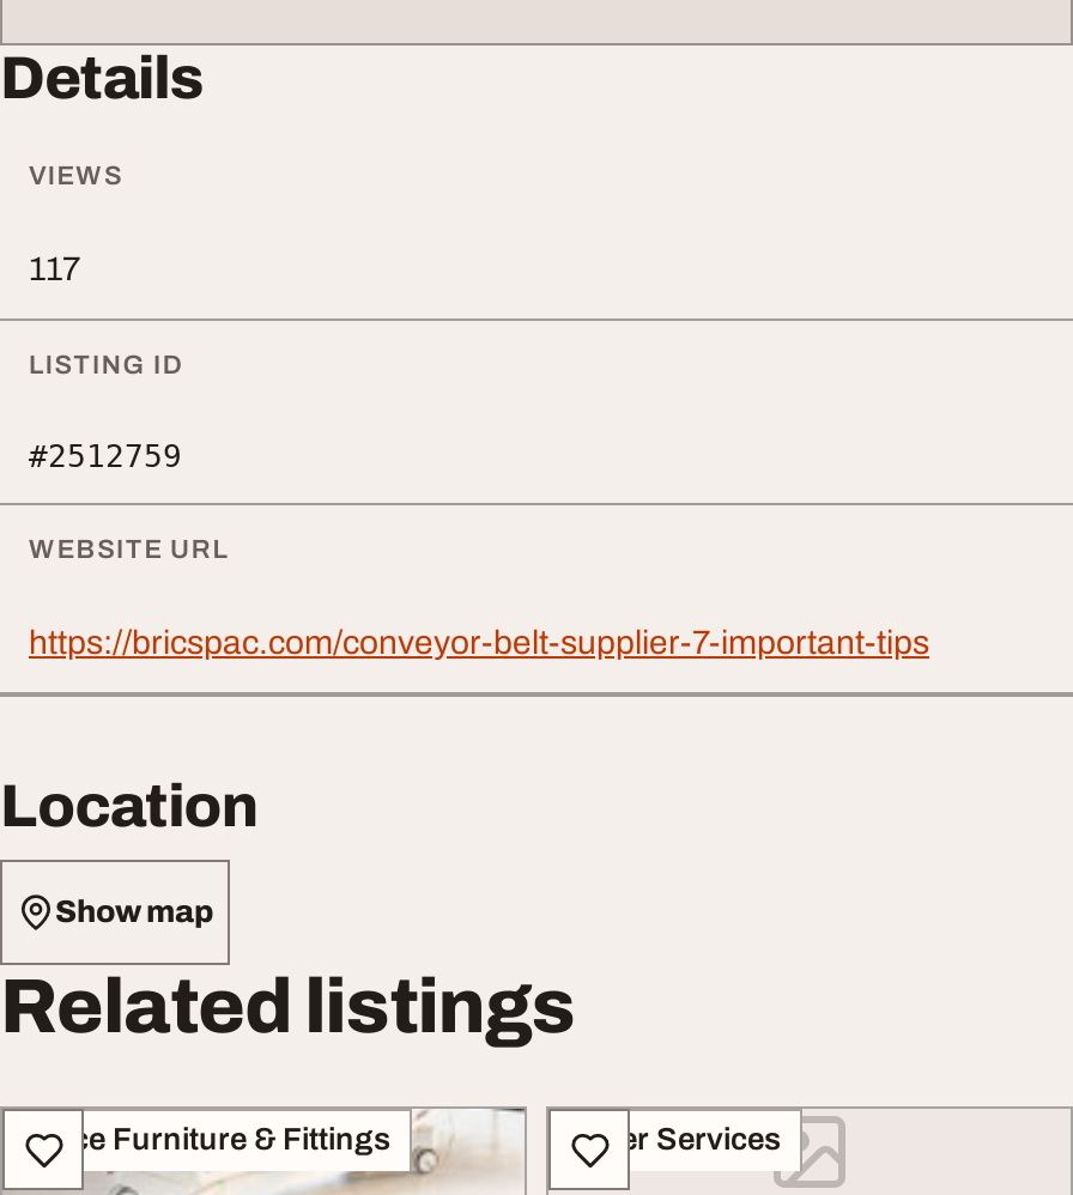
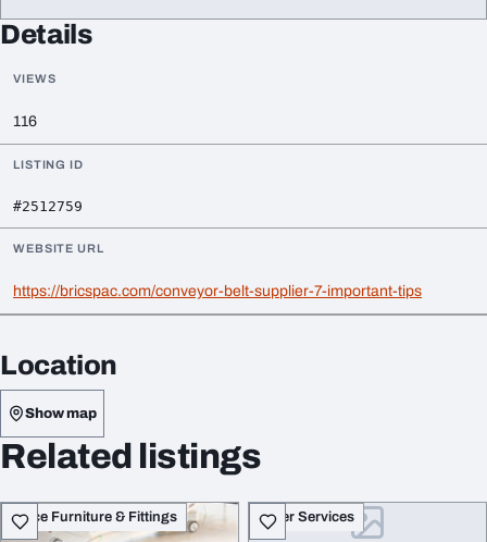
[29,252,81,288] 117 -> [13,113,37,130] 116

